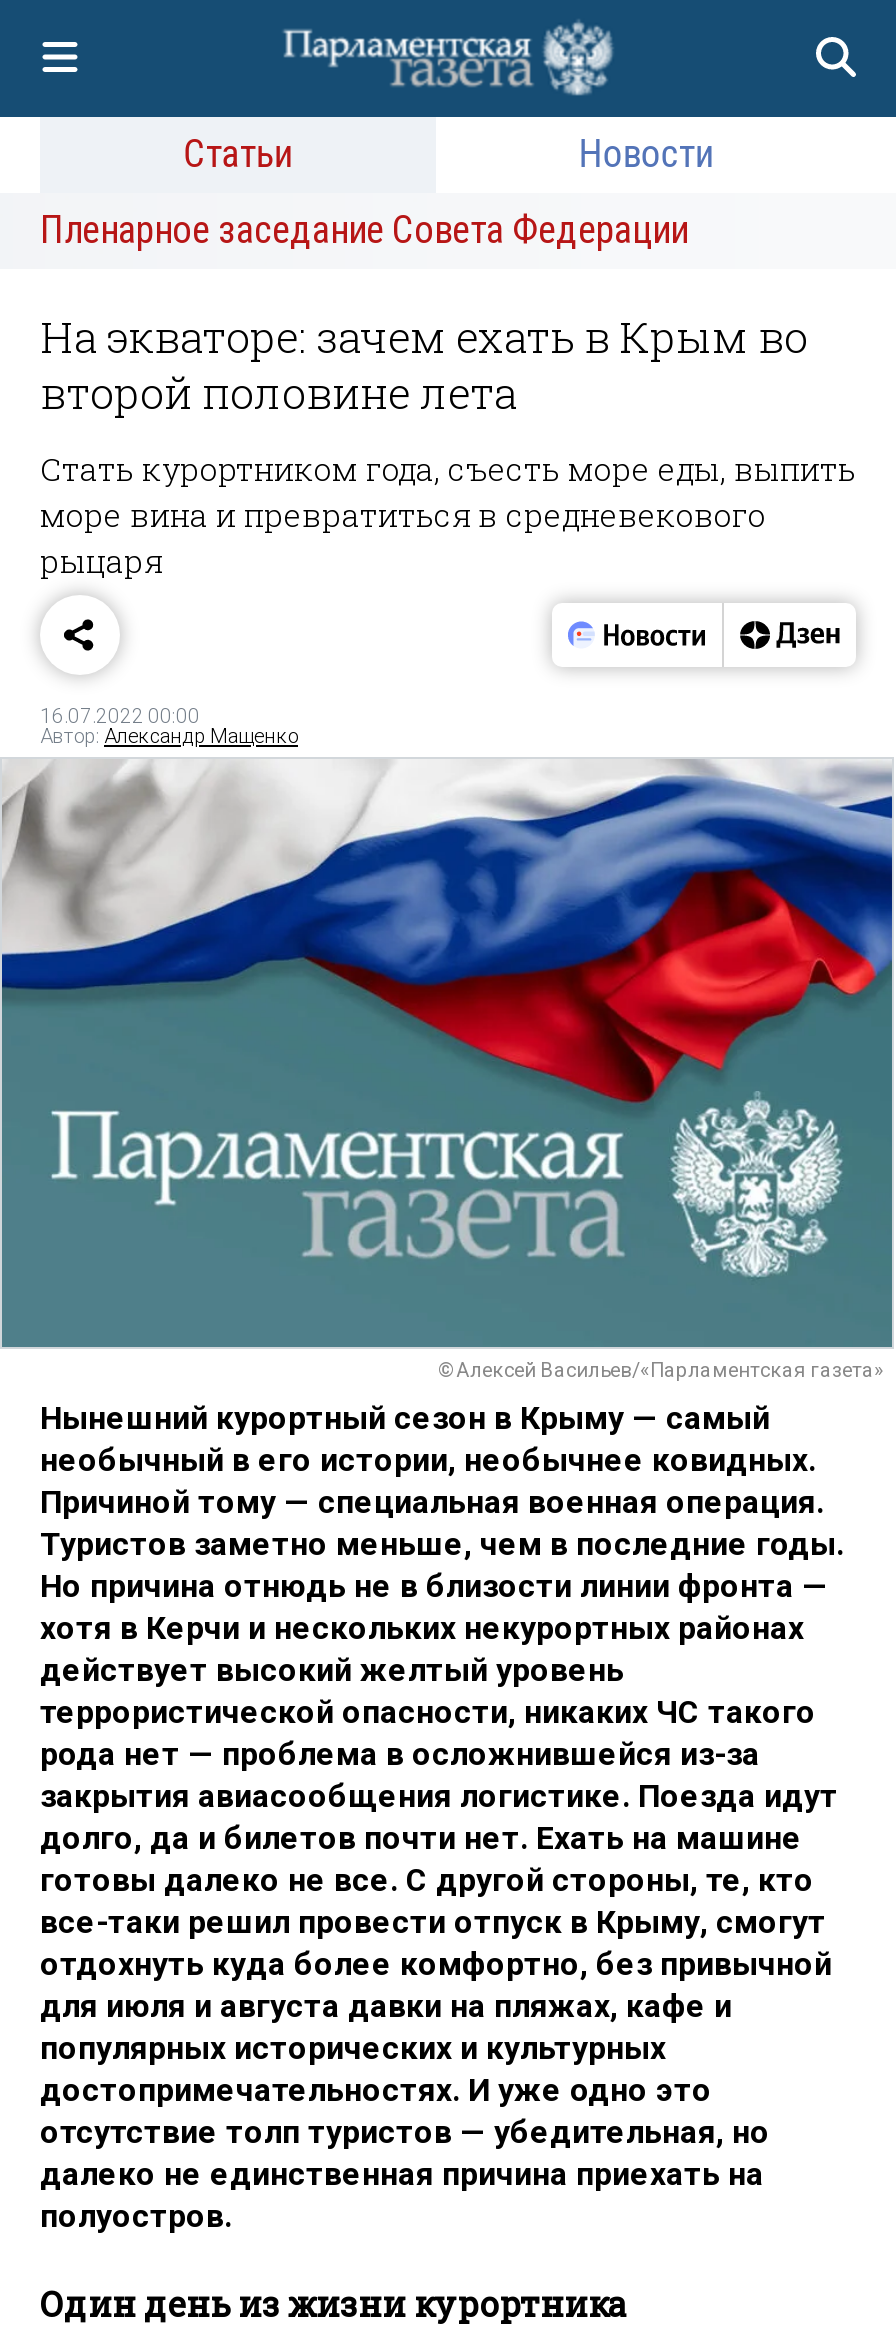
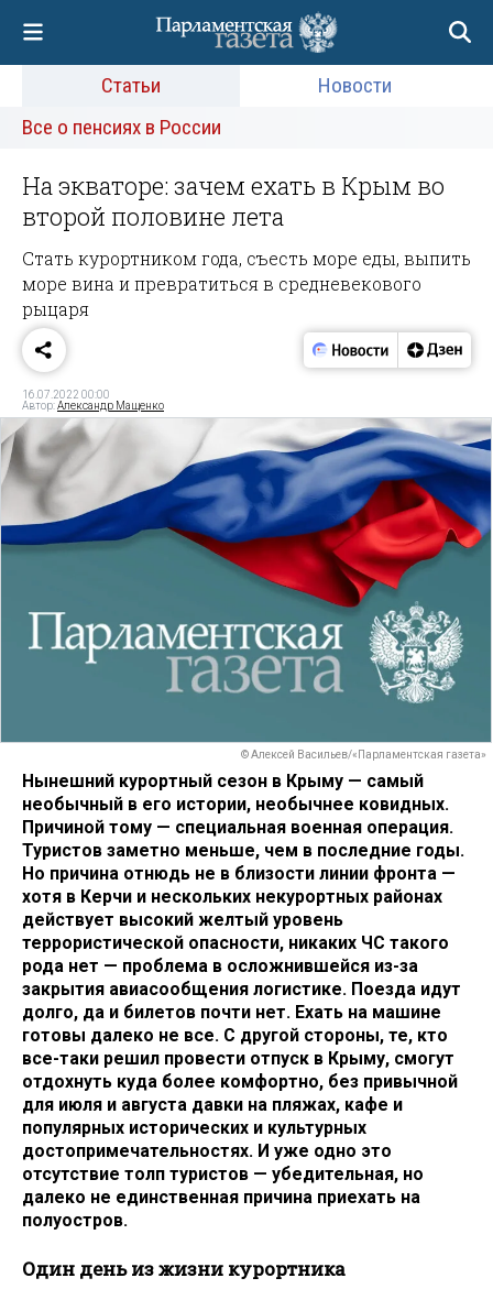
[40,207,688,253] Пленарное заседание Совета Федерации -> [22,114,221,140] Все о пенсиях в России

